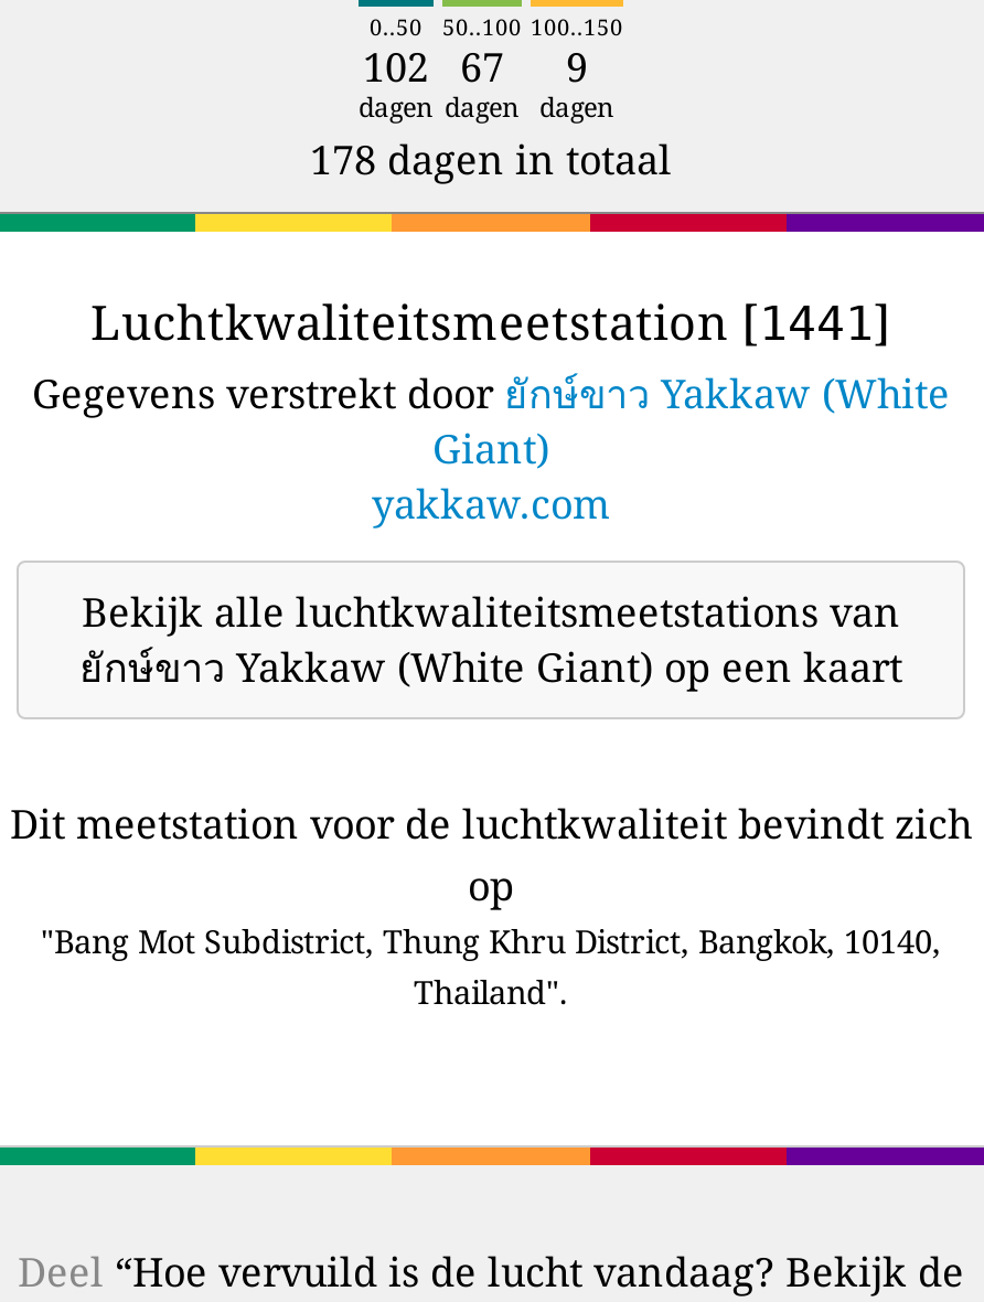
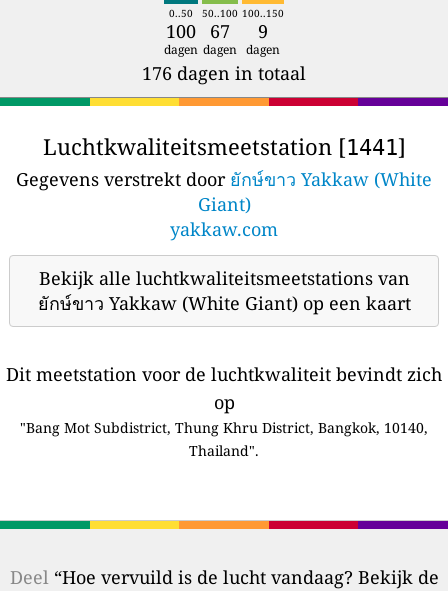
[363,39,588,92] 102 67 9 -> [166,19,268,43] 100 67 9
[310,132,672,185] 178 dagen in totaal -> [142,61,306,85] 176 dagen in totaal

